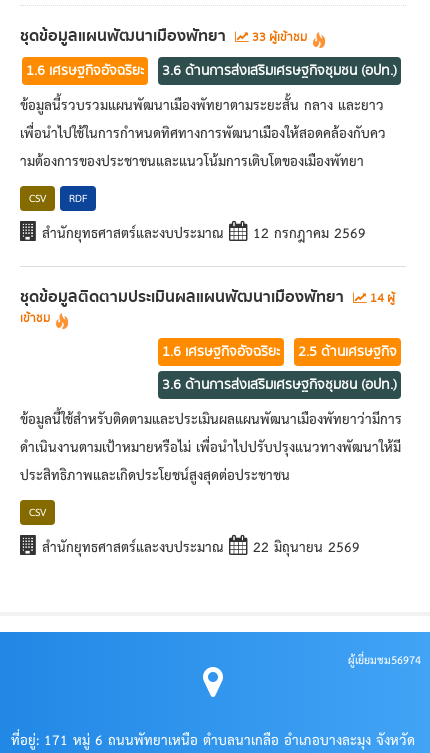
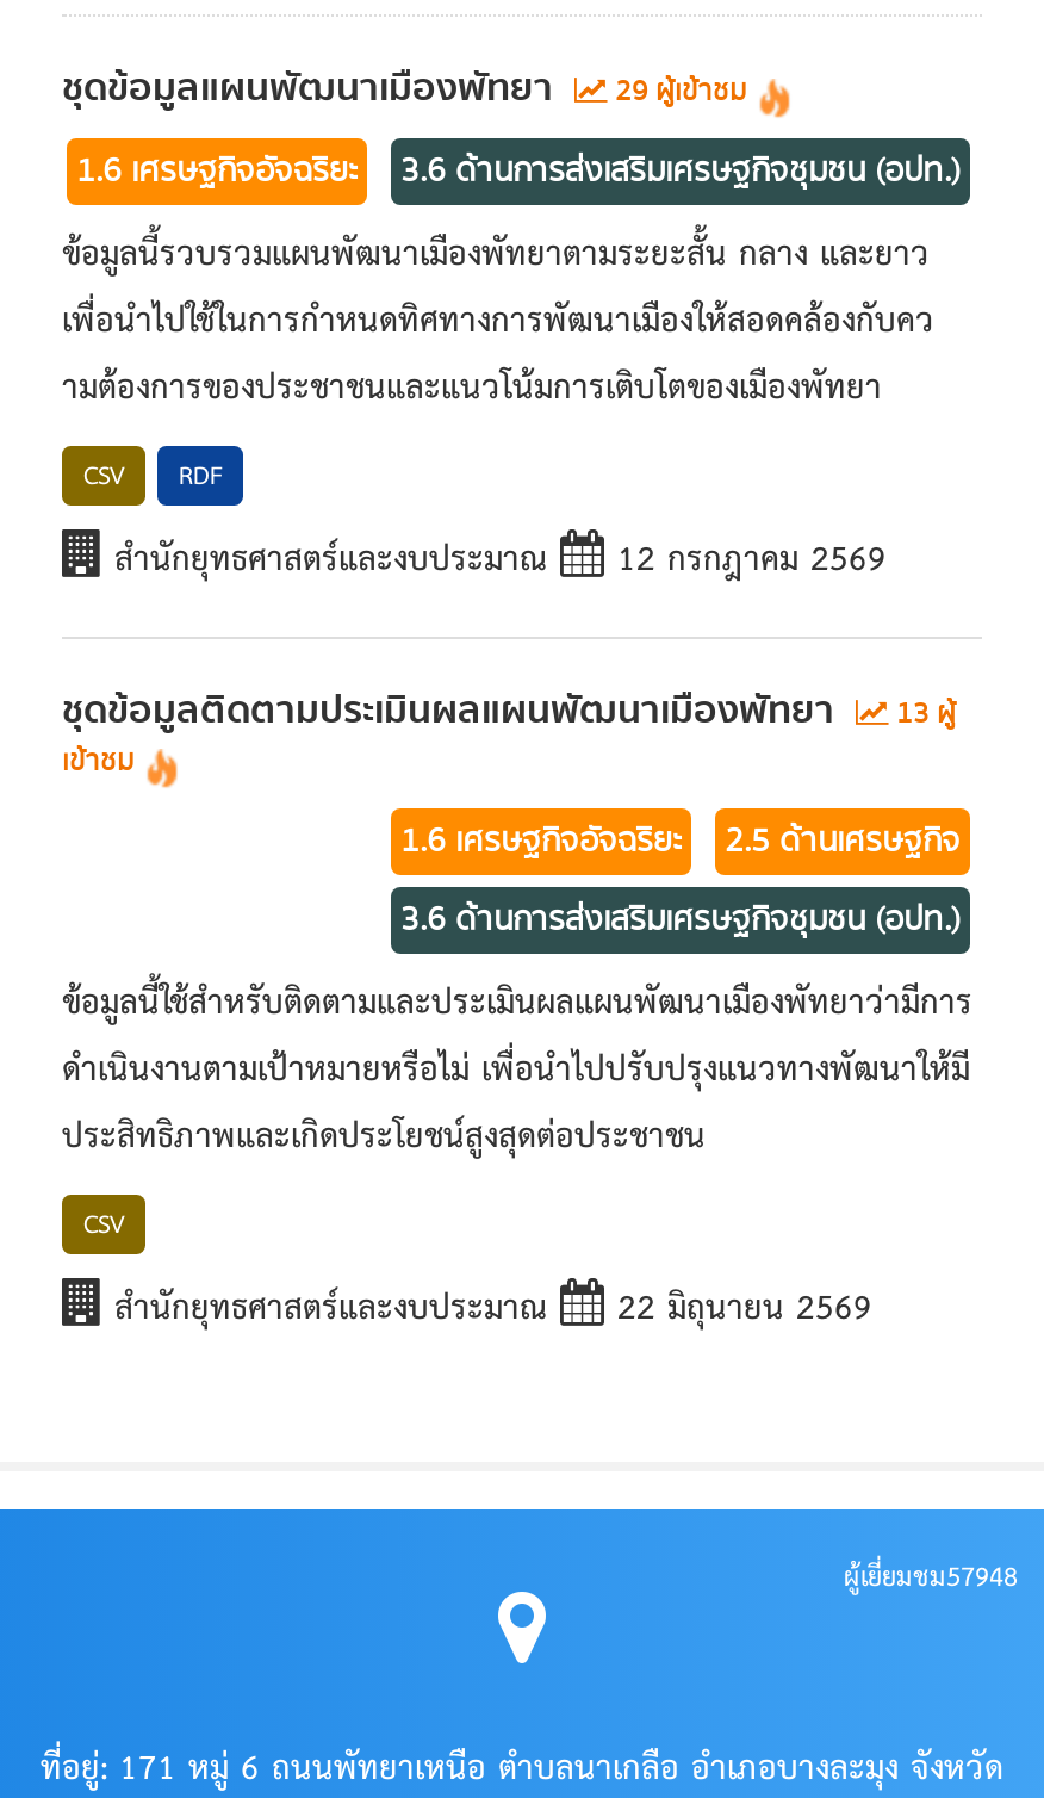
[249,29,310,46] 33 ผู้เข้าชม -> [608,72,753,112] 29 ผู้เข้าชม
[20,284,395,310] ชุดข้อมูลติดตามประเมินผลแผนพัฒนาเมืองพัทยา 14 ผู้ -> [62,680,956,742] ชุดข้อมูลติดตามประเมินผลแผนพัฒนาเมืองพัทยา 13 ผู้
[348,650,421,668] ผู้เยี่ยมชม56974 -> [844,1553,1018,1596] ผู้เยี่ยมชม57948

